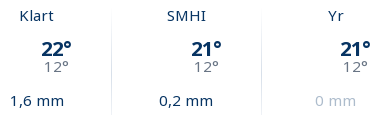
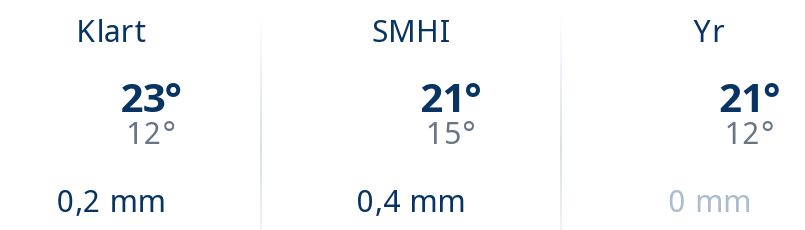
[41,35,72,62] 22° -> [120,70,182,124] 23°
[194,56,219,76] 12° -> [426,112,476,152] 15°
[10,90,64,110] 1,6 mm -> [57,181,165,221] 0,2 mm
[159,90,213,110] 0,2 mm -> [357,181,465,221] 0,4 mm

